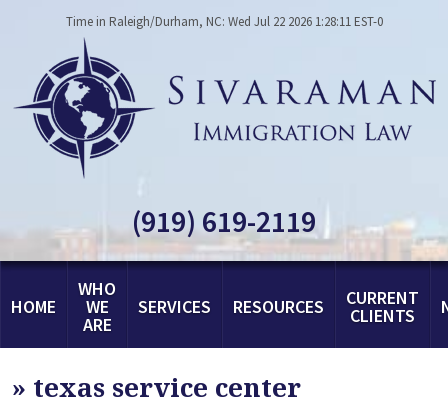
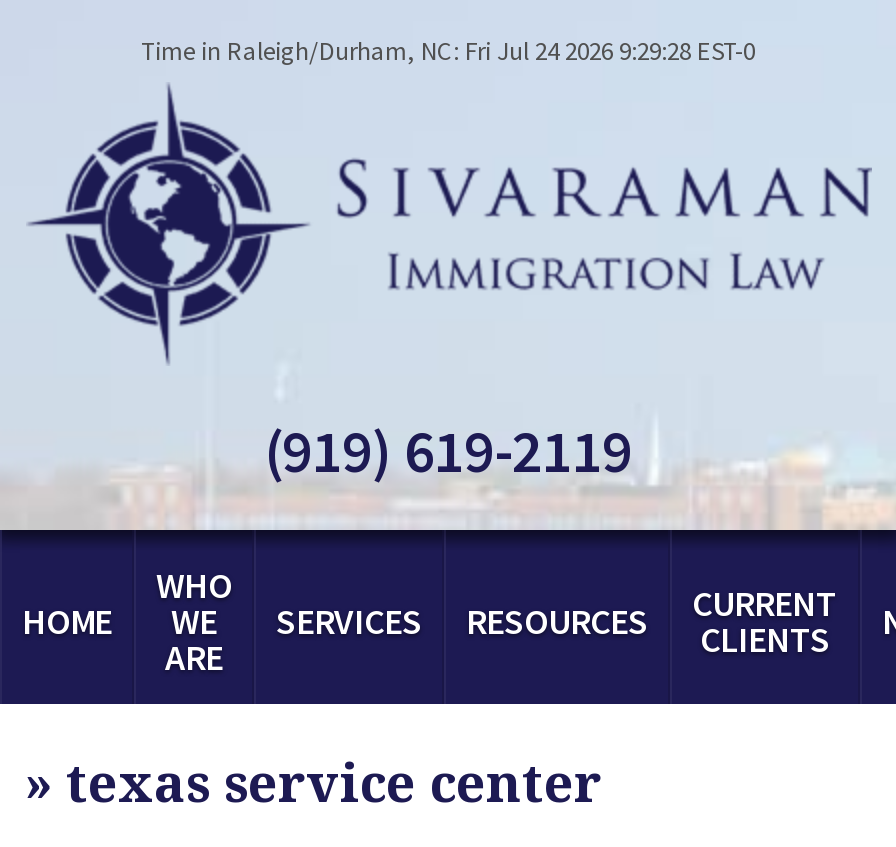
[65,13,382,30] Time in Raleigh/Durham, NC: Wed Jul 22 2026 1:28:11 EST-0 -> [141,34,755,68] Time in Raleigh/Durham, NC: Fri Jul 24 2026 9:29:28 EST-0

